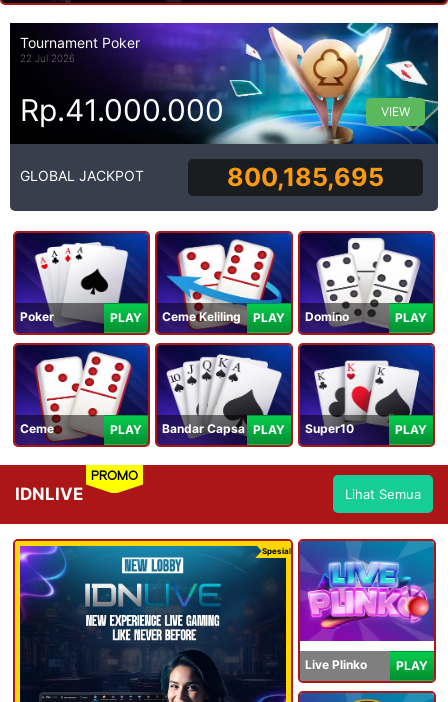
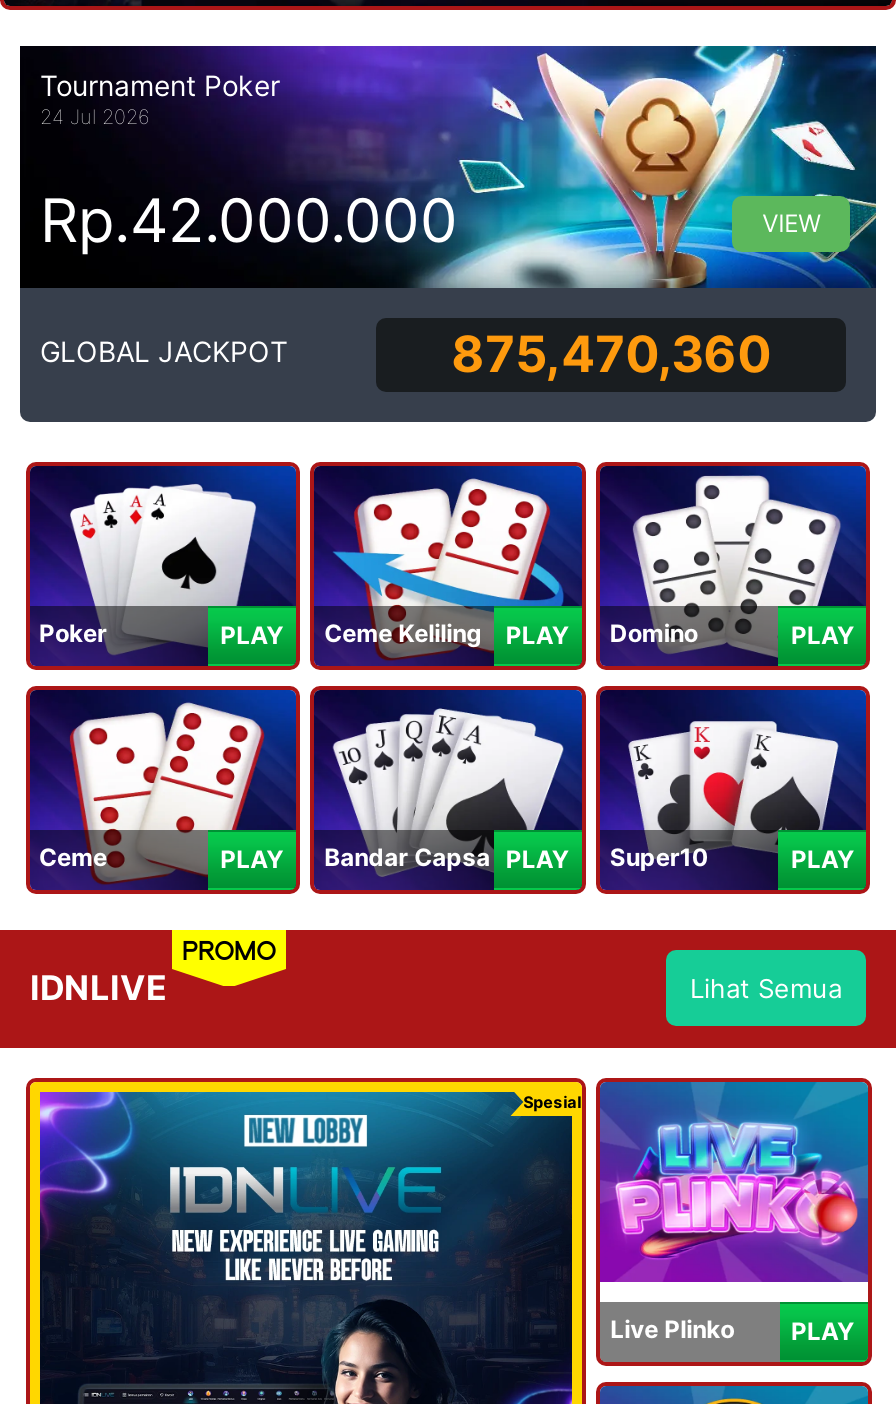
[20,52,75,64] 22 Jul 2026 -> [40,104,150,128] 24 Jul 2026
[20,92,224,128] Rp.41.000.000 -> [40,185,458,257] Rp.42.000.000
[227,162,384,192] 800,185,695 -> [451,324,771,384] 875,470,360

